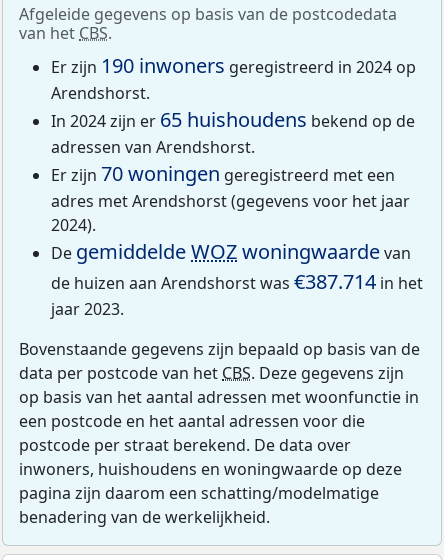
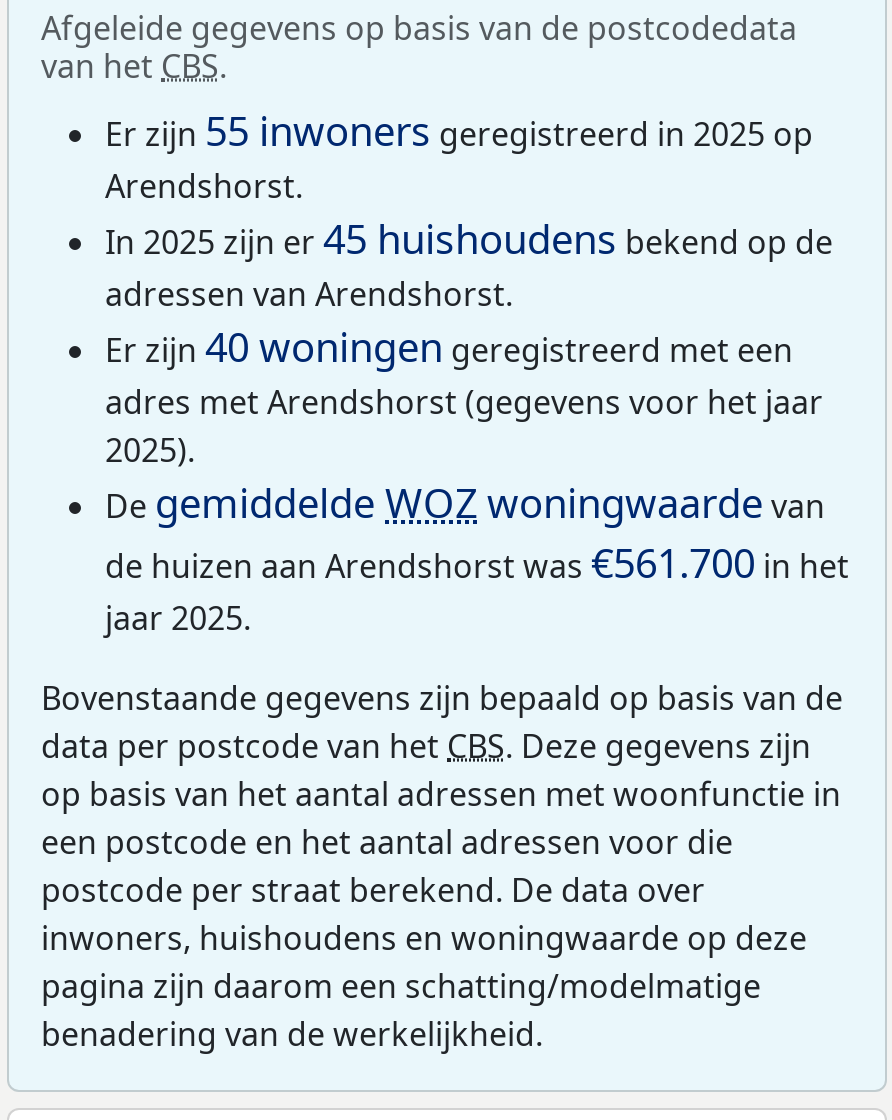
[51,52,416,79] Er zijn 190 inwoners geregistreerd in 2024 op -> [105,103,813,157] Er zijn 55 inwoners geregistreerd in 2025 op
[51,106,415,133] In 2024 zijn er 65 huishoudens bekend op de -> [105,211,833,265] In 2025 zijn er 45 huishoudens bekend op de
[51,160,395,187] Er zijn 70 woningen geregistreerd met een -> [105,319,793,373] Er zijn 40 woningen geregistreerd met een
[51,214,96,236] 2024). -> [105,427,195,471] 2025).
[51,268,423,295] de huizen aan Arendshorst was €387.714 in het -> [105,535,849,589] de huizen aan Arendshorst was €561.700 in het
[51,298,124,320] jaar 2023. -> [105,595,251,639] jaar 2025.

